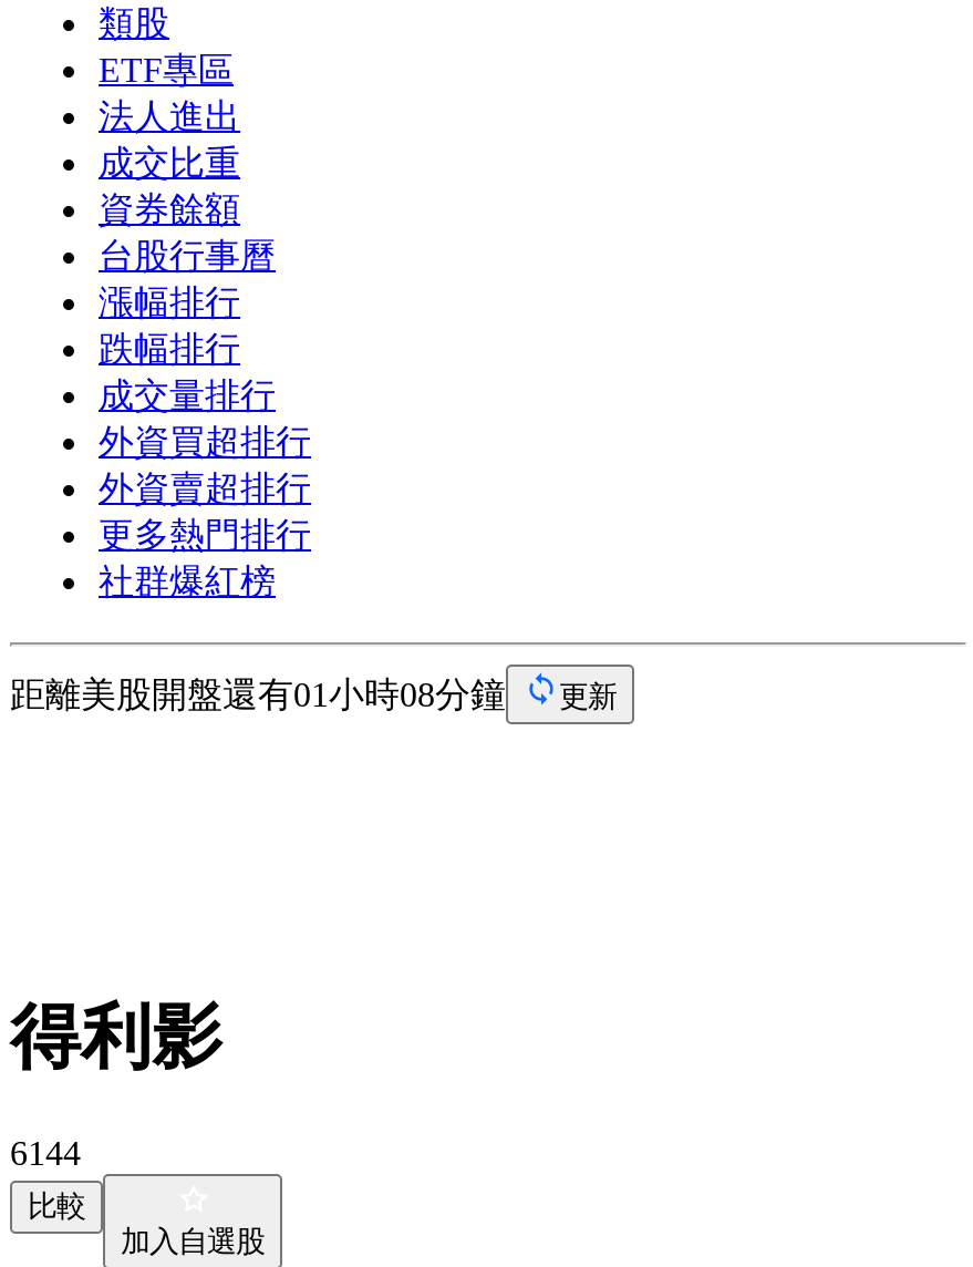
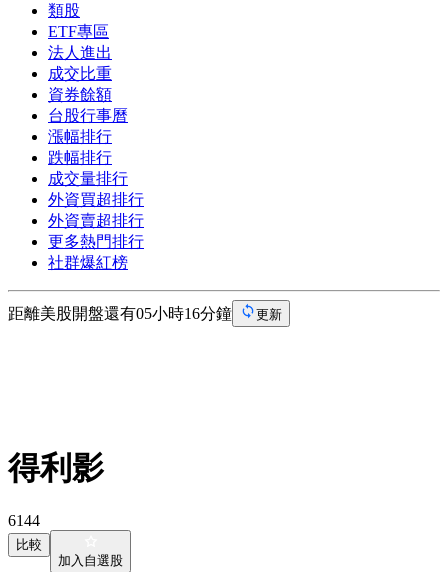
[10,675,506,713] 距離美股開盤還有01小時08分鐘 -> [8,305,232,322] 距離美股開盤還有05小時16分鐘

